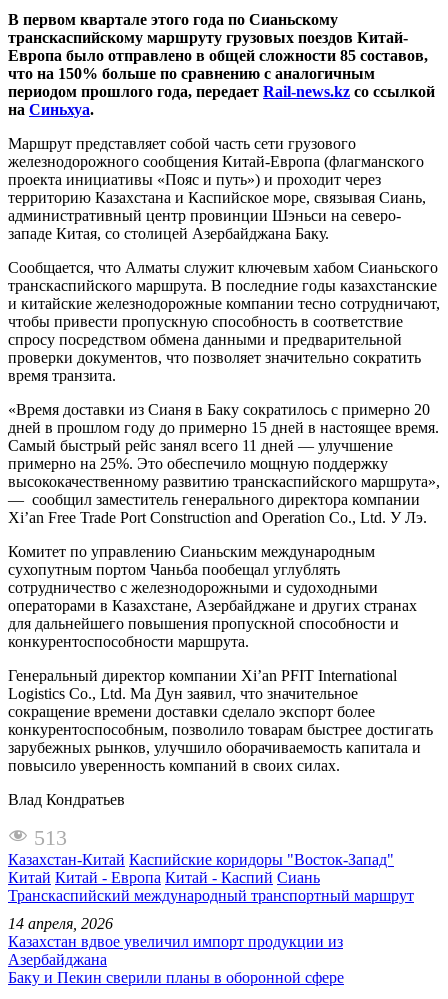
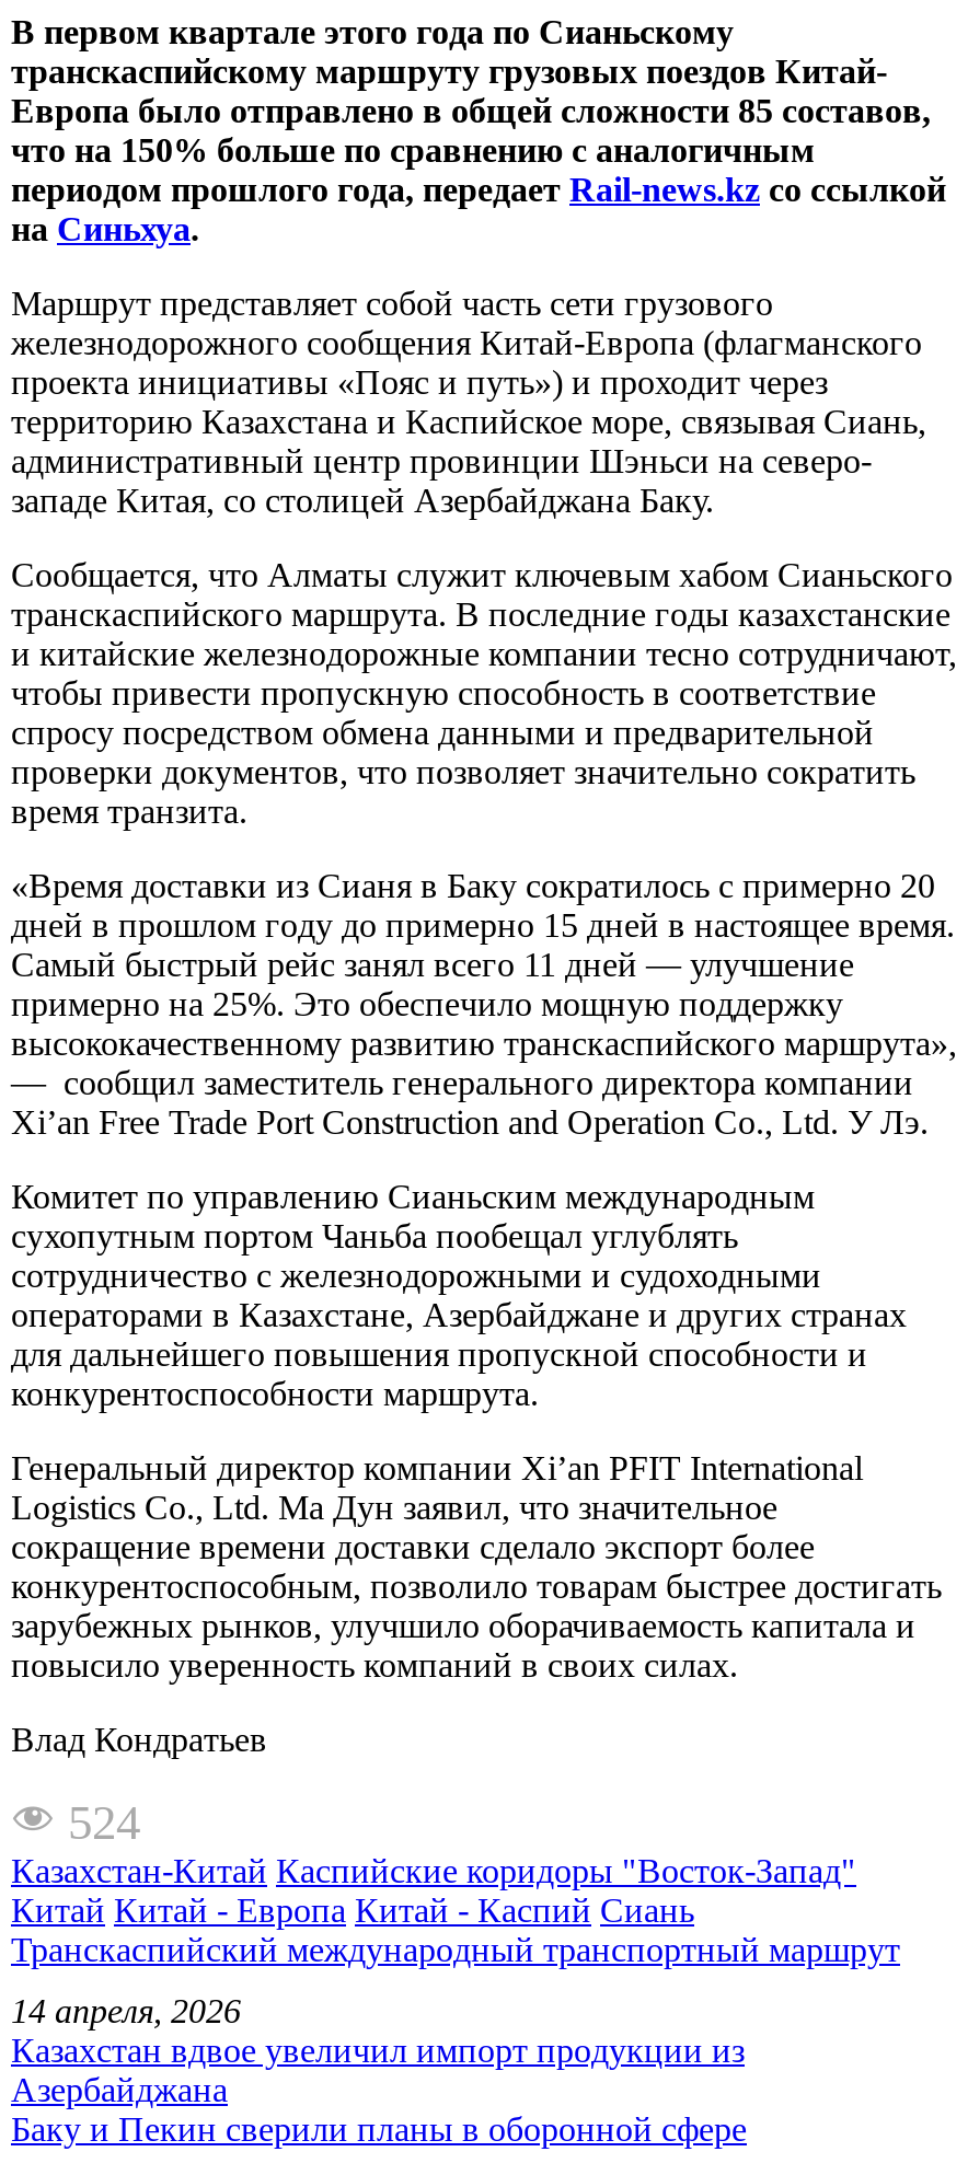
[34,824,67,849] 513 -> [68,1794,140,1849] 524

